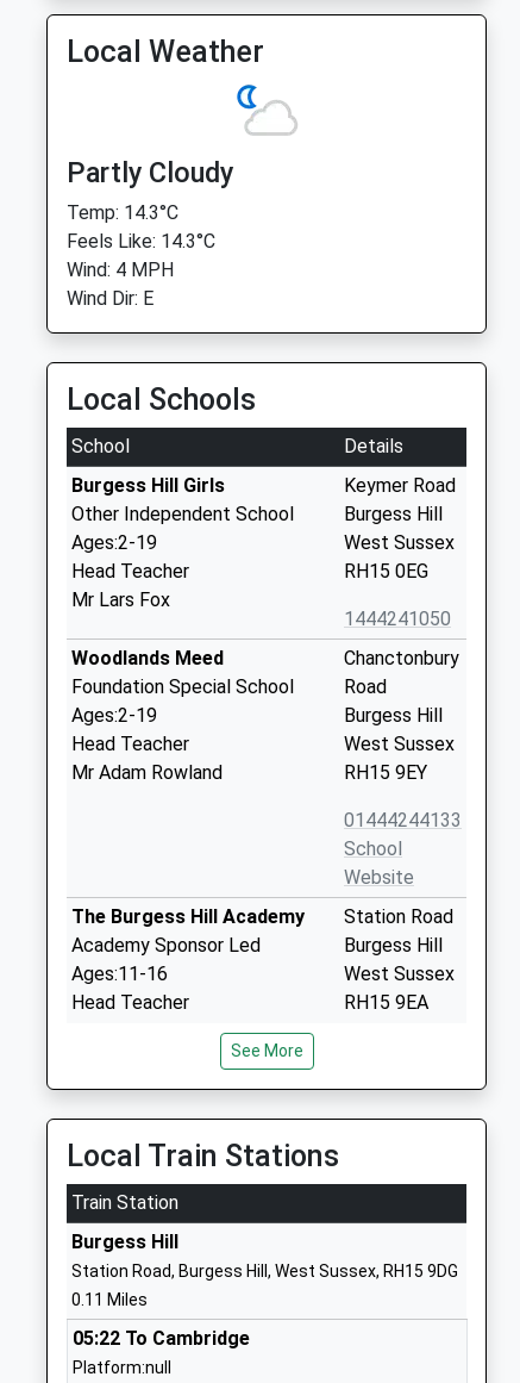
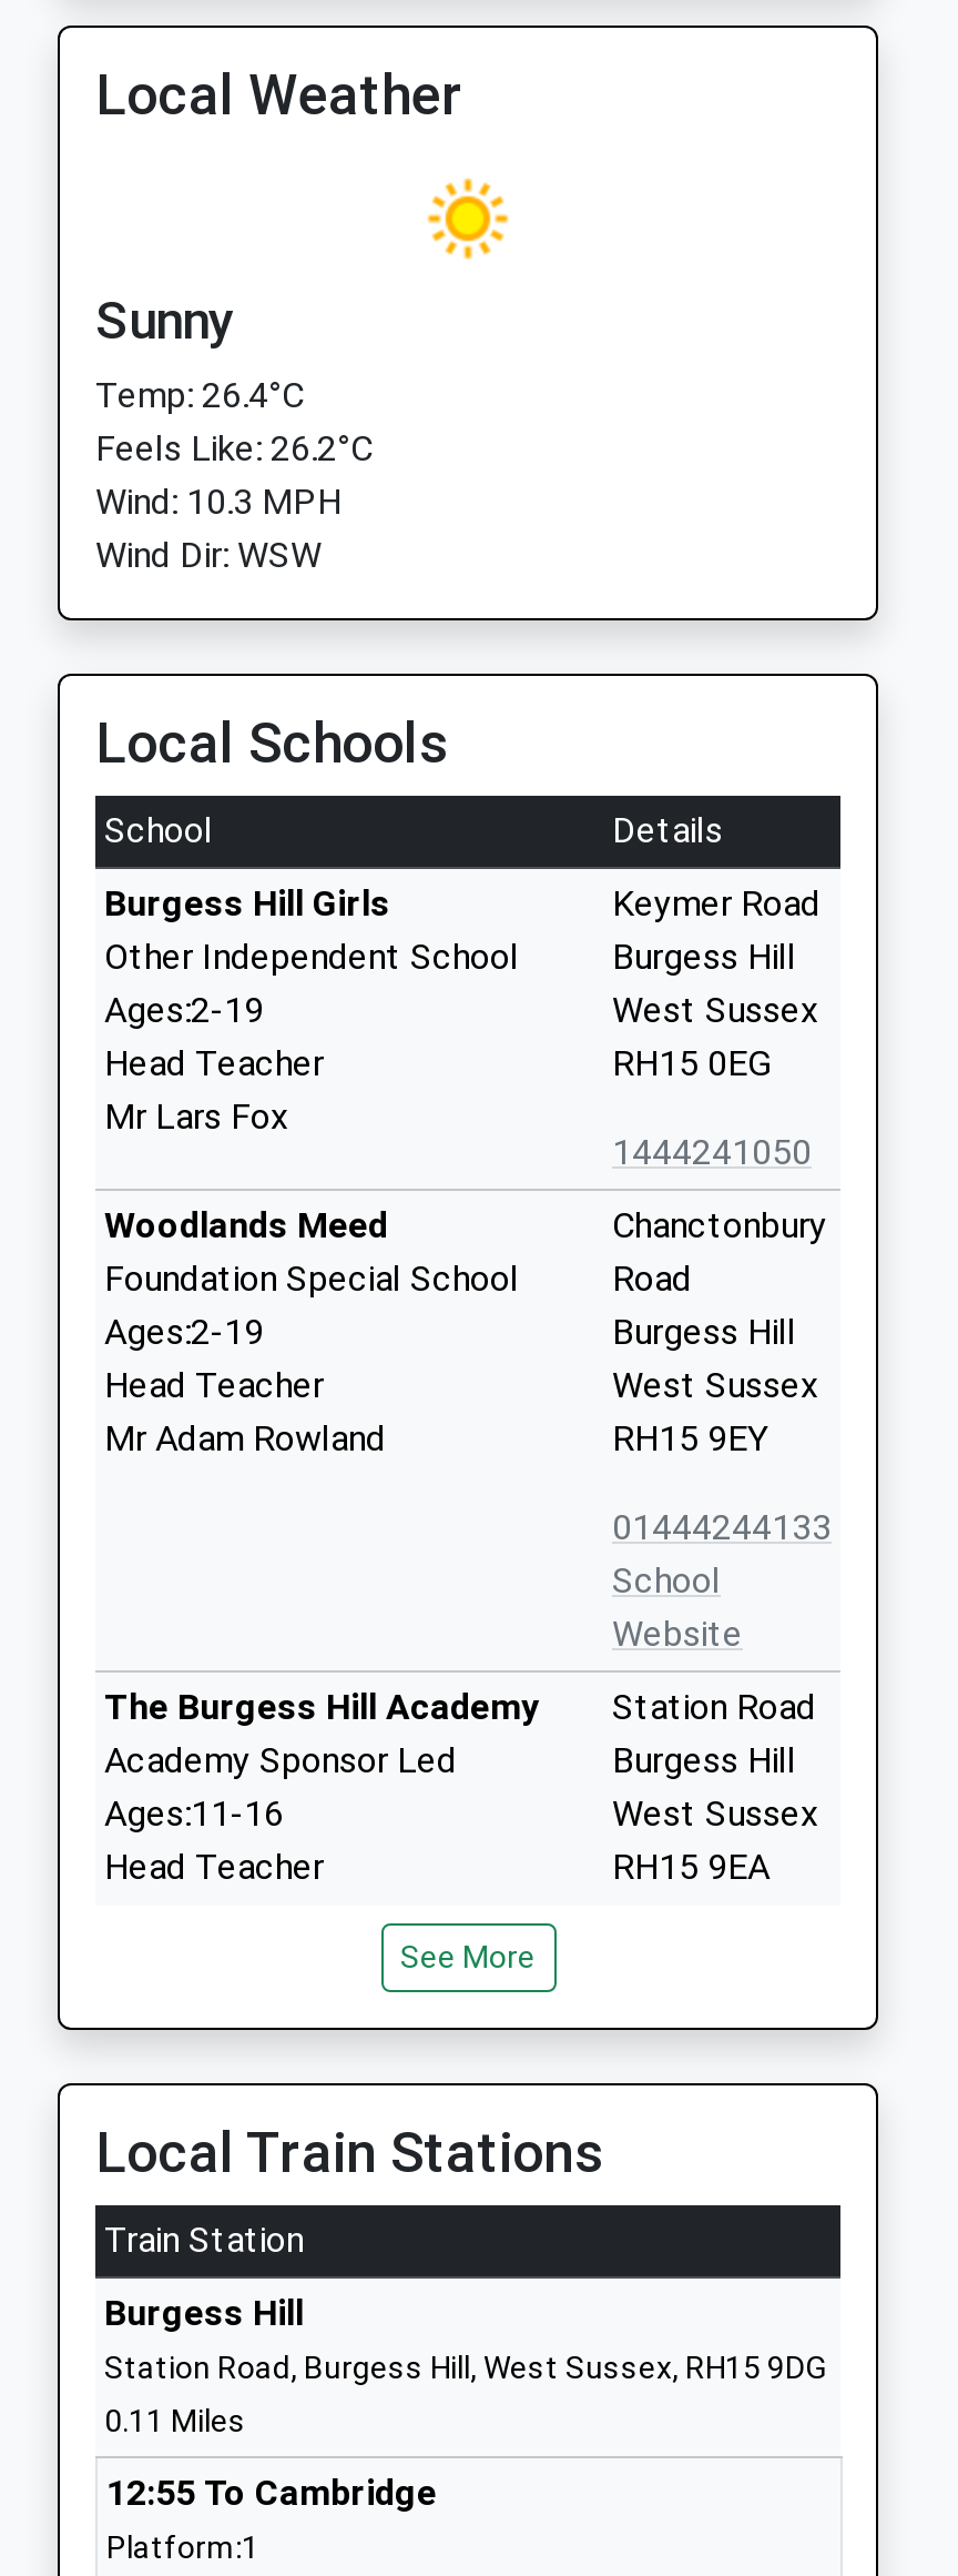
[67,83,297,310] [image] | Partly Cloudy | Temp: 14.3°C | Feels Like: 14.3°C | Wind: 4 MPH | Wind Dir: E -> [95,156,523,576] [image] | Sunny | Temp: 26.4°C | Feels Like: 26.2°C | Wind: 10.3 MPH | Wind Dir: WSW
[73,1327,250,1377] 05:22 To Cambridge | Platform:null -> [106,2472,437,2565] 12:55 To Cambridge | Platform:1

